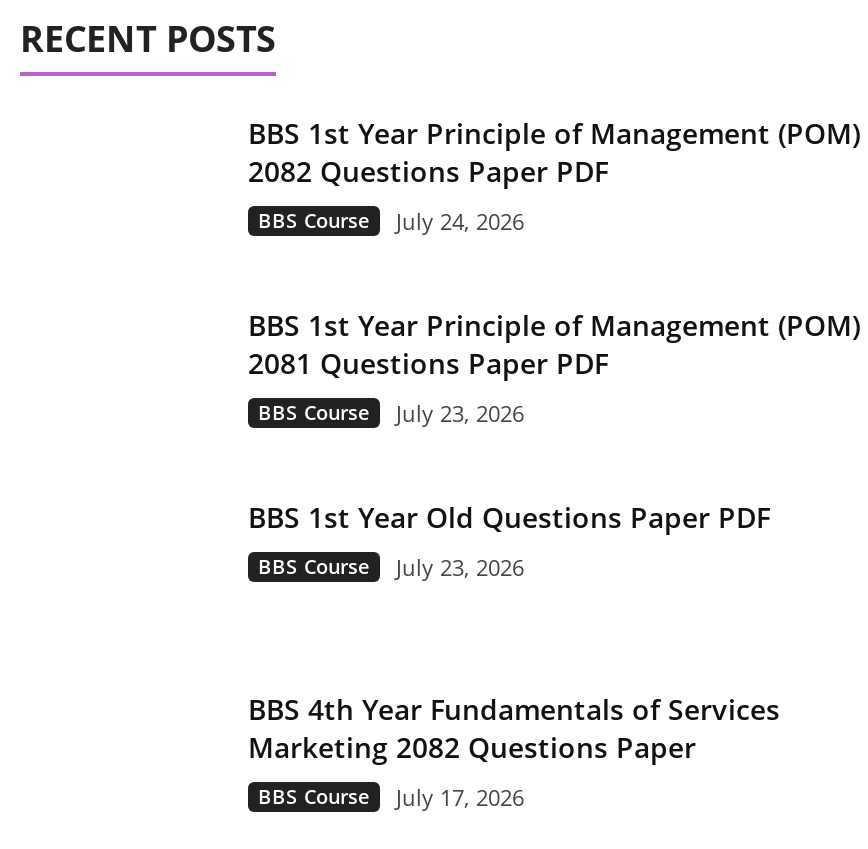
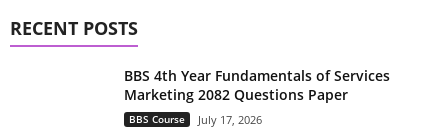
[248,113,860,581] BBS 1st Year Principle of Management (POM) | 2082 Questions Paper PDF | BBS Course | July 24, 2026 | BBS 1st Year Principle of Management (POM) | 2081 Questions Paper PDF | BBS Course | July 23, 2026 | BBS 1st Year Old Questions Paper PDF | BBS Course | July 23, 2026 -> none

